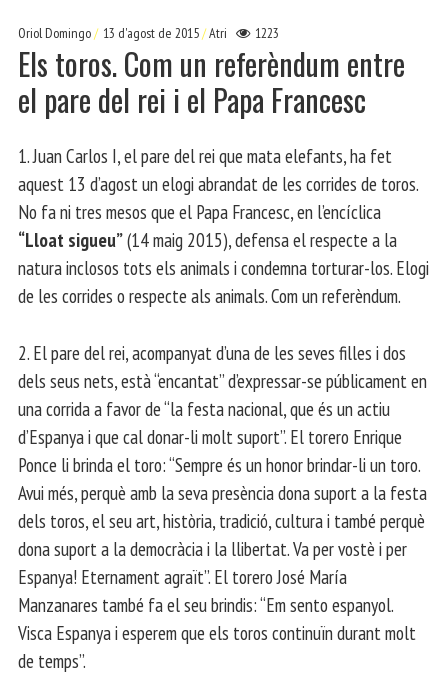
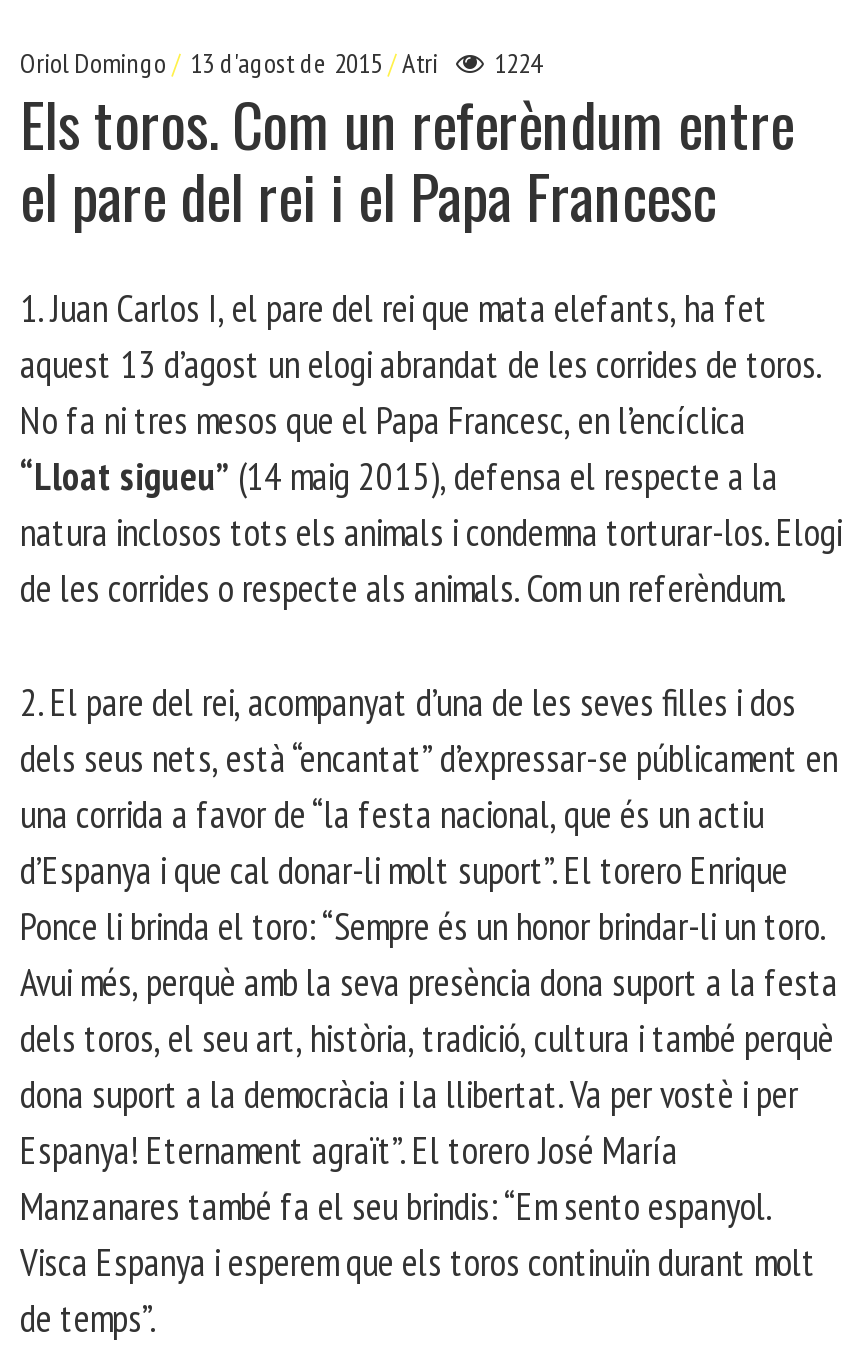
[18,24,279,42] Oriol Domingo 13 d'agost de 2015 Atri 1223 -> [20,45,542,81] Oriol Domingo 13 d'agost de 2015 Atri 1224

